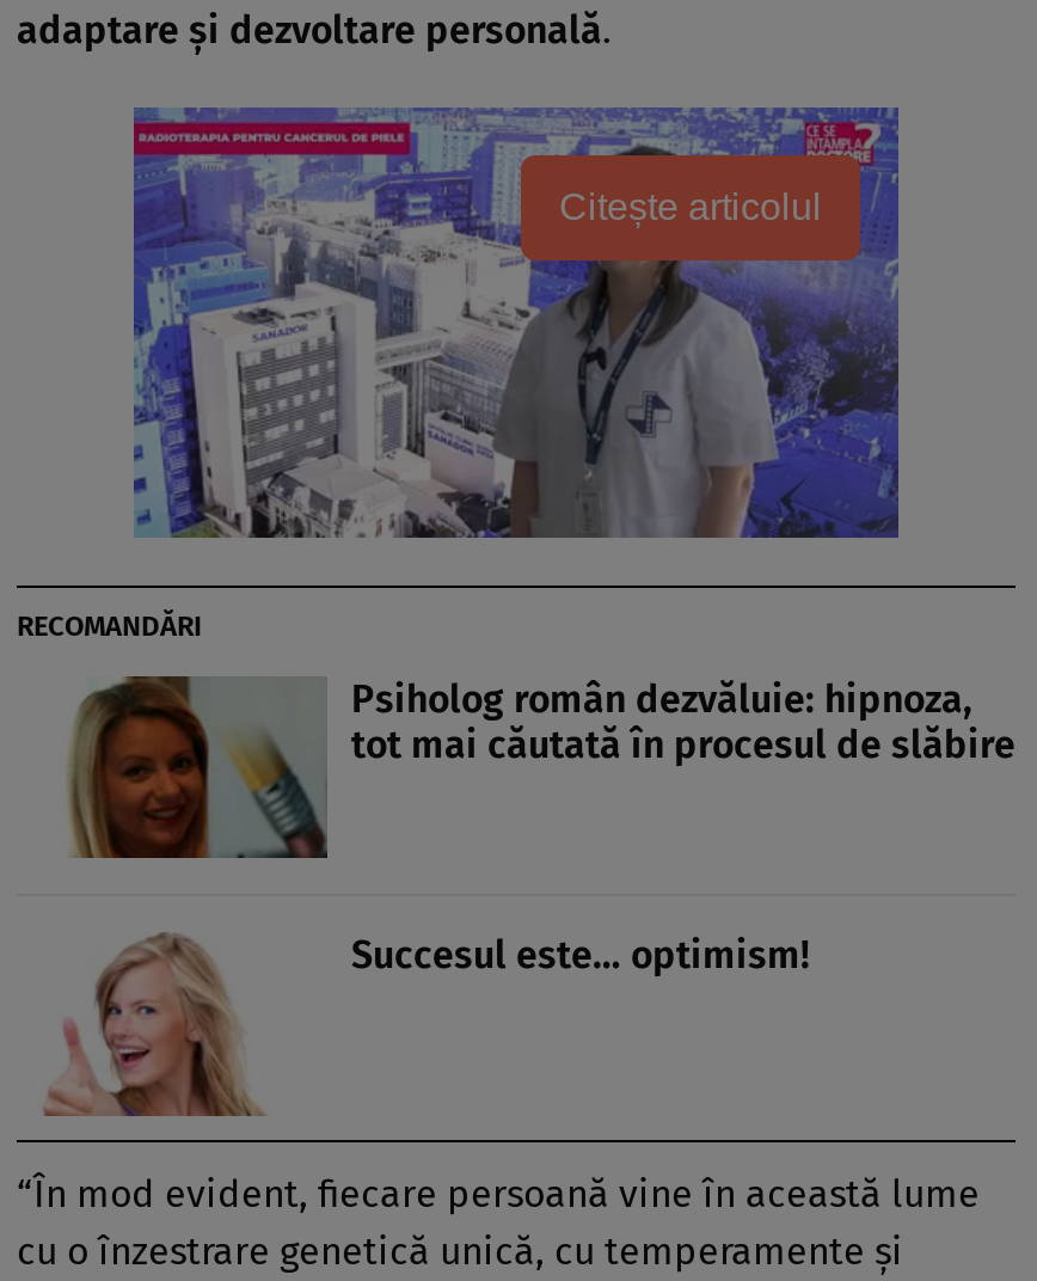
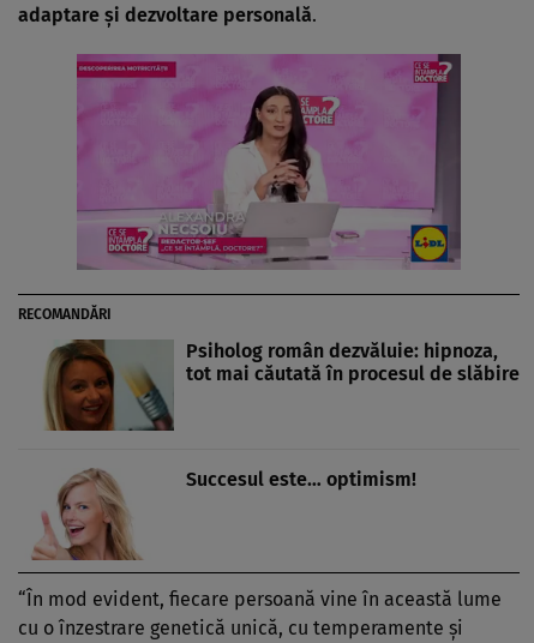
[131,105,901,540] [image] -> [76,53,462,270] [image]
[559,186,822,226] Citește articolul -> none

